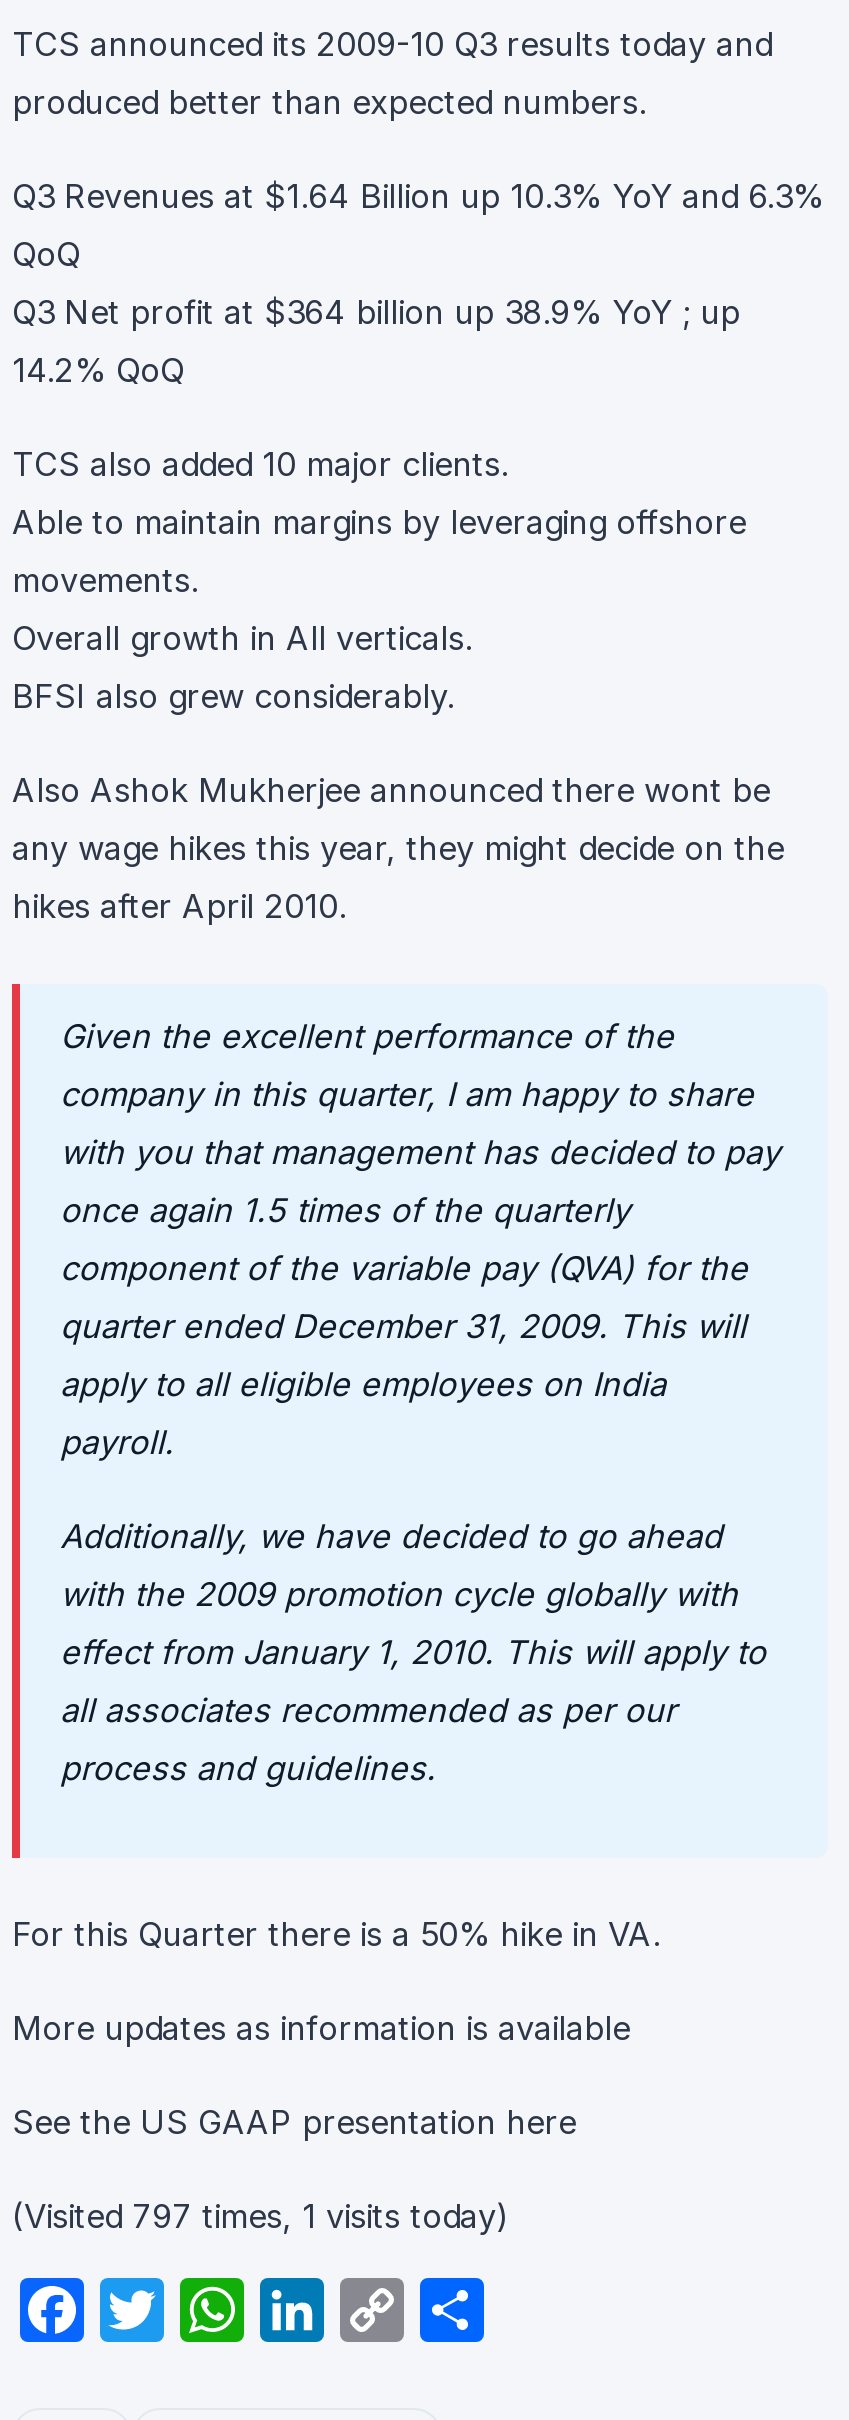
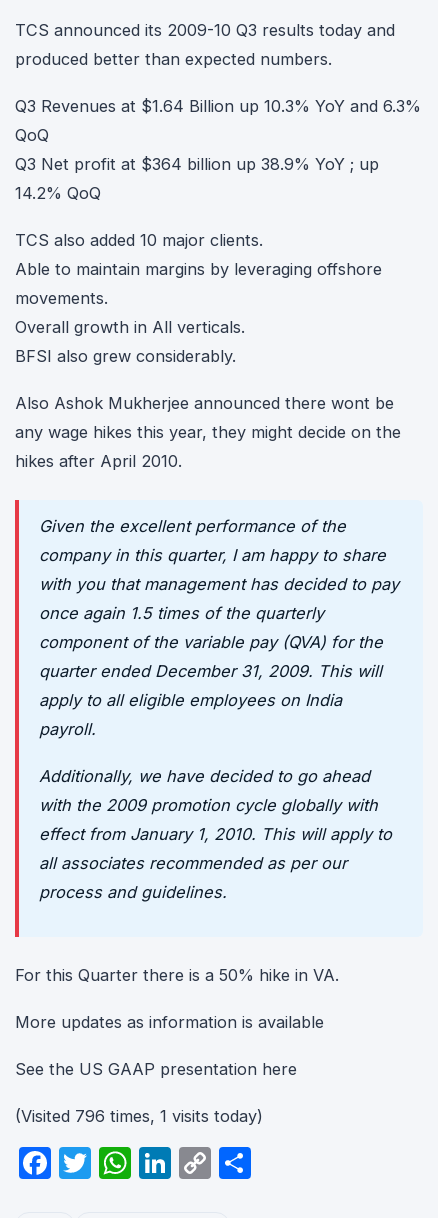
[12,2196,508,2236] (Visited 797 times, 1 visits today) -> [15,1106,263,1126] (Visited 796 times, 1 visits today)

